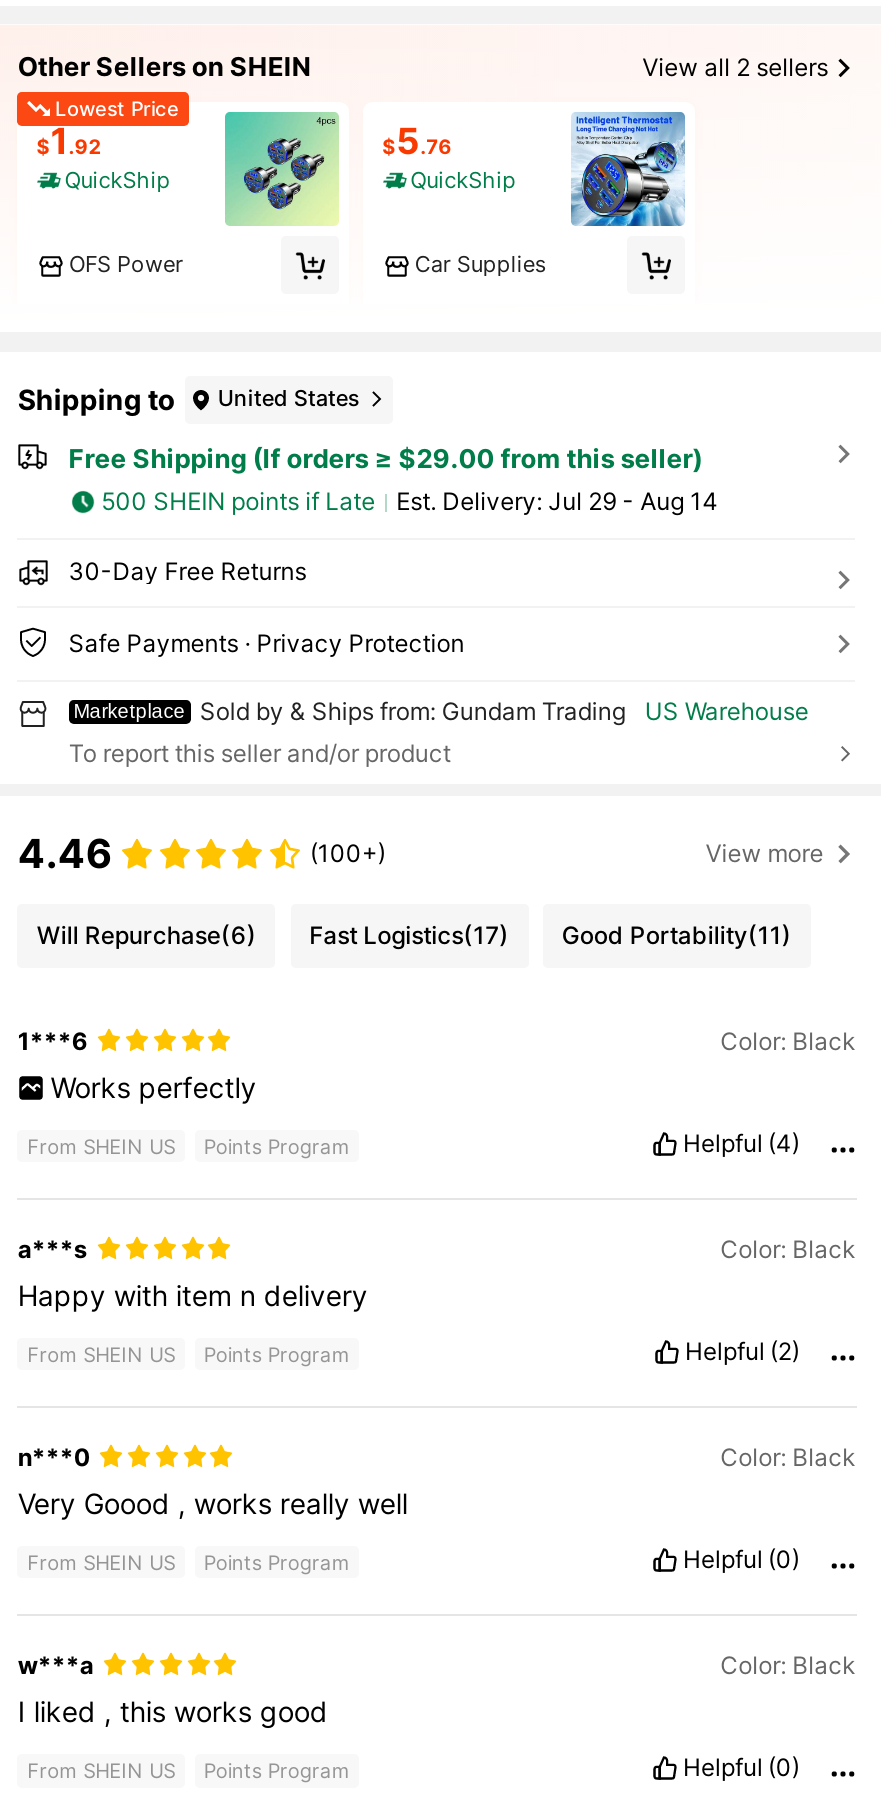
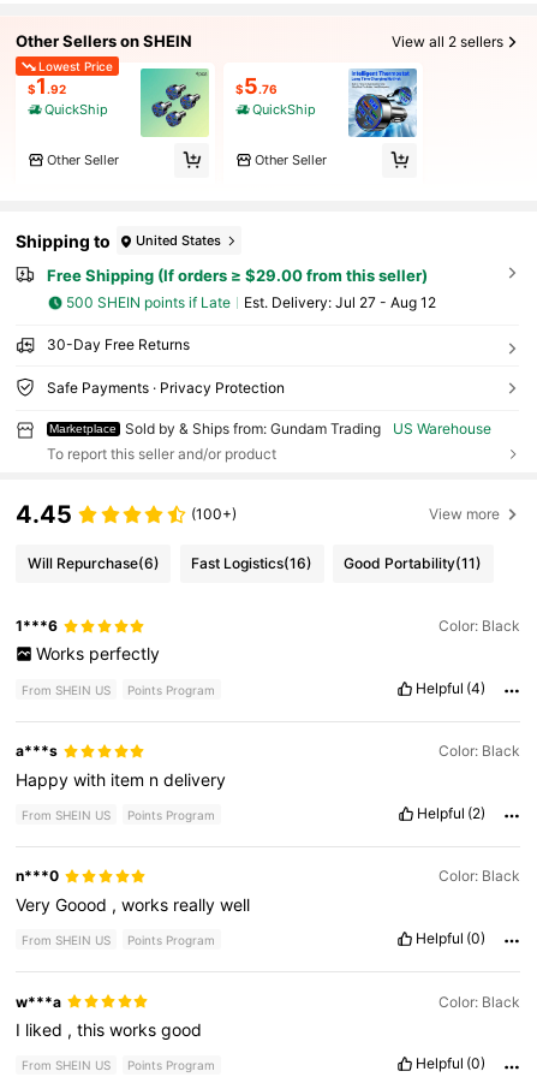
[69,251,183,279] OFS Power -> [47,152,119,168] Other Seller
[415,251,547,279] Car Supplies -> [255,152,327,168] Other Seller
[396,487,718,517] Est. Delivery: Jul 29 - Aug 14 -> [243,293,436,311] Est. Delivery: Jul 27 - Aug 12
[18,831,112,879] 4.46 -> [16,500,72,529] 4.45
[309,921,509,951] Fast Logistics(17) -> [191,554,312,572] Fast Logistics(16)

